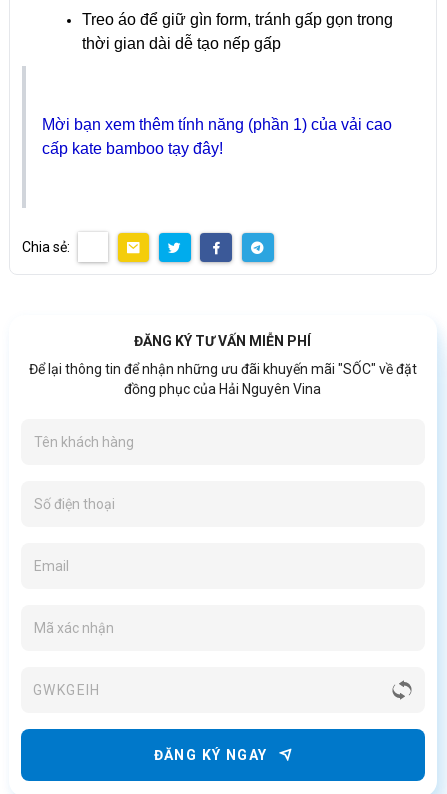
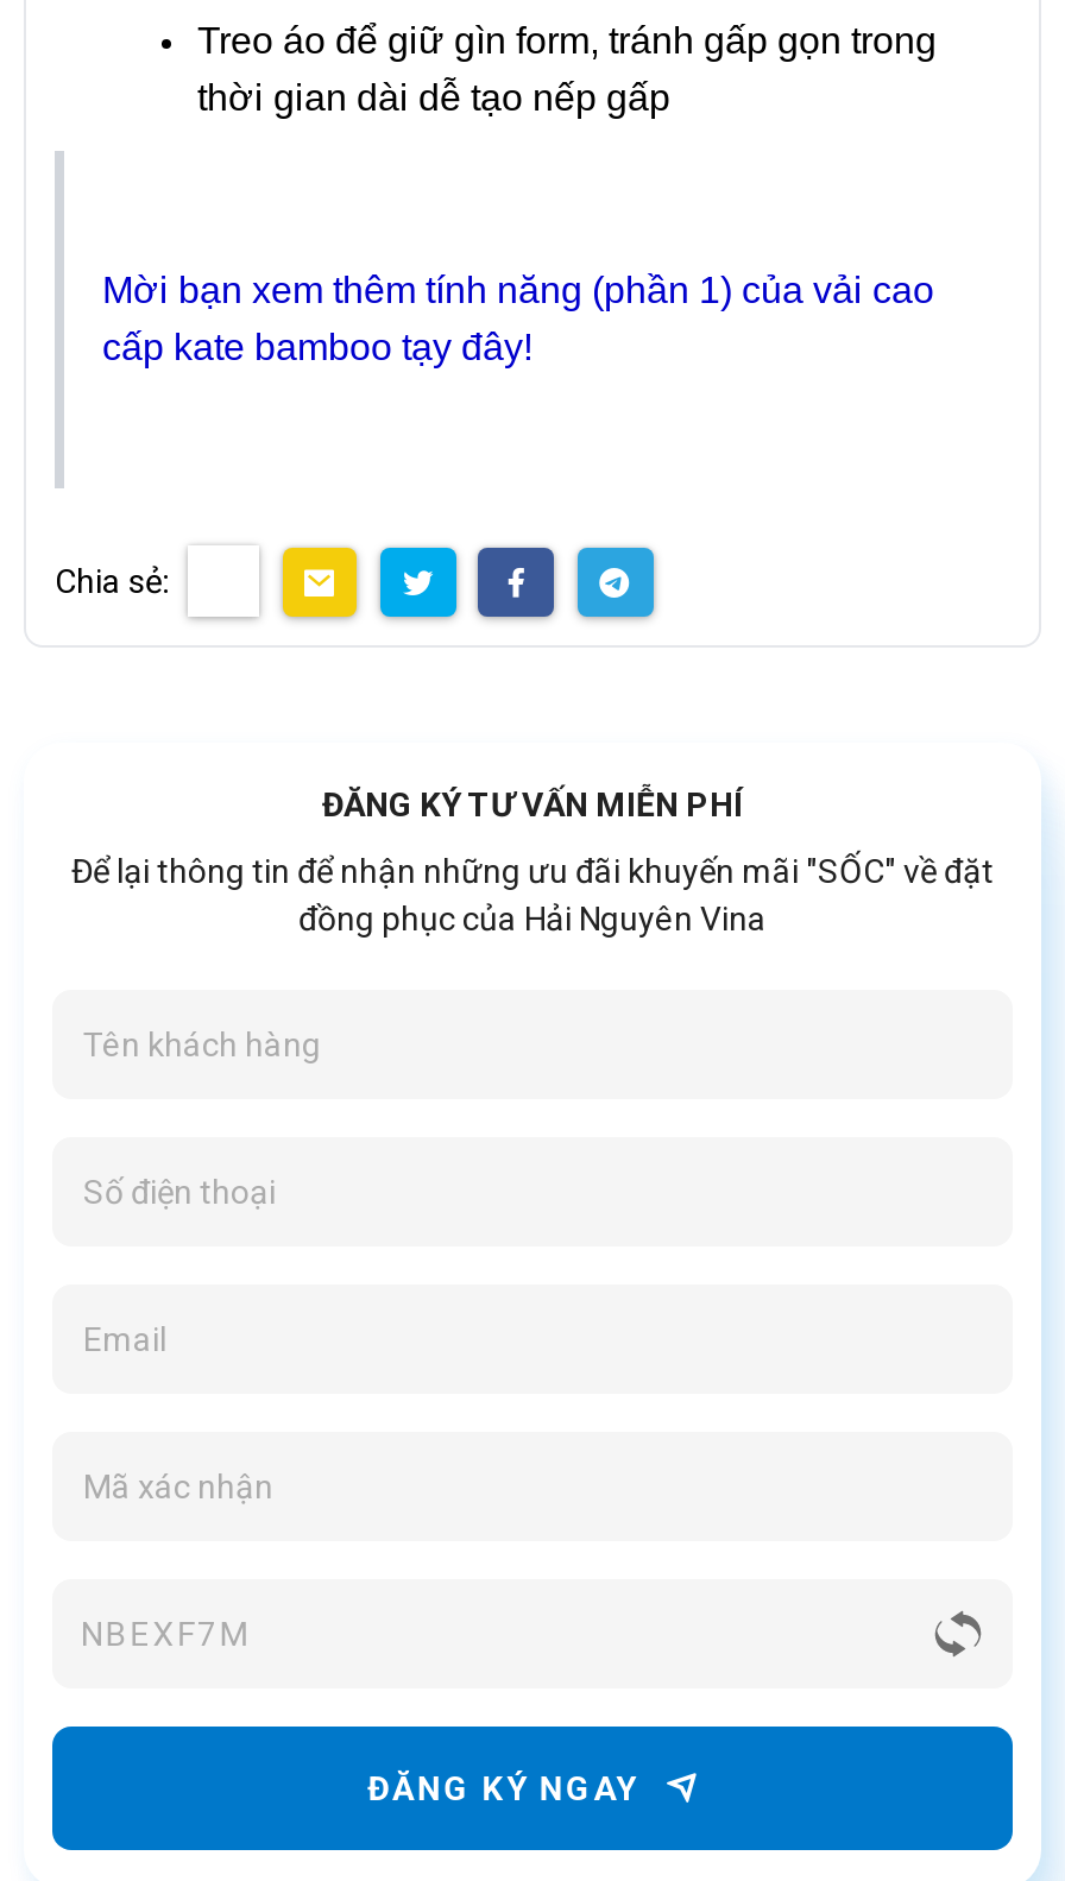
[33,682,101,698] GWKGEIH -> [81,1616,252,1654] NBEXF7M

